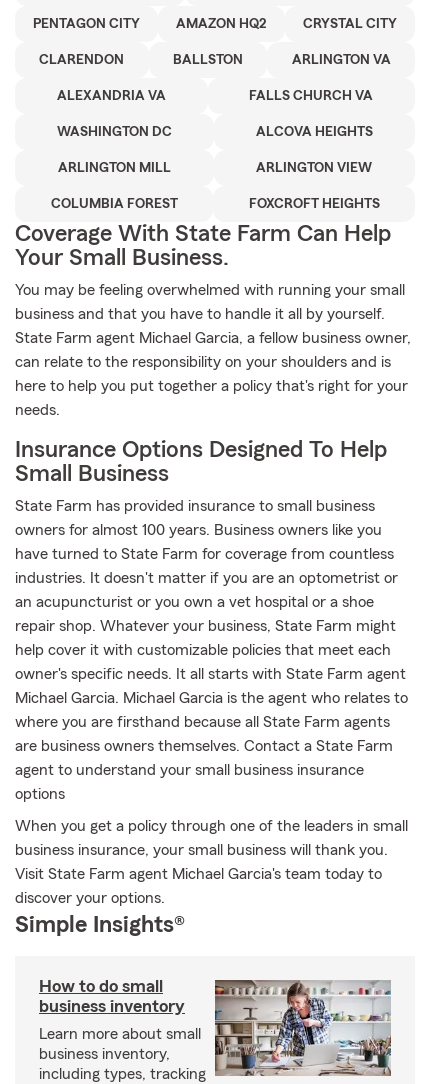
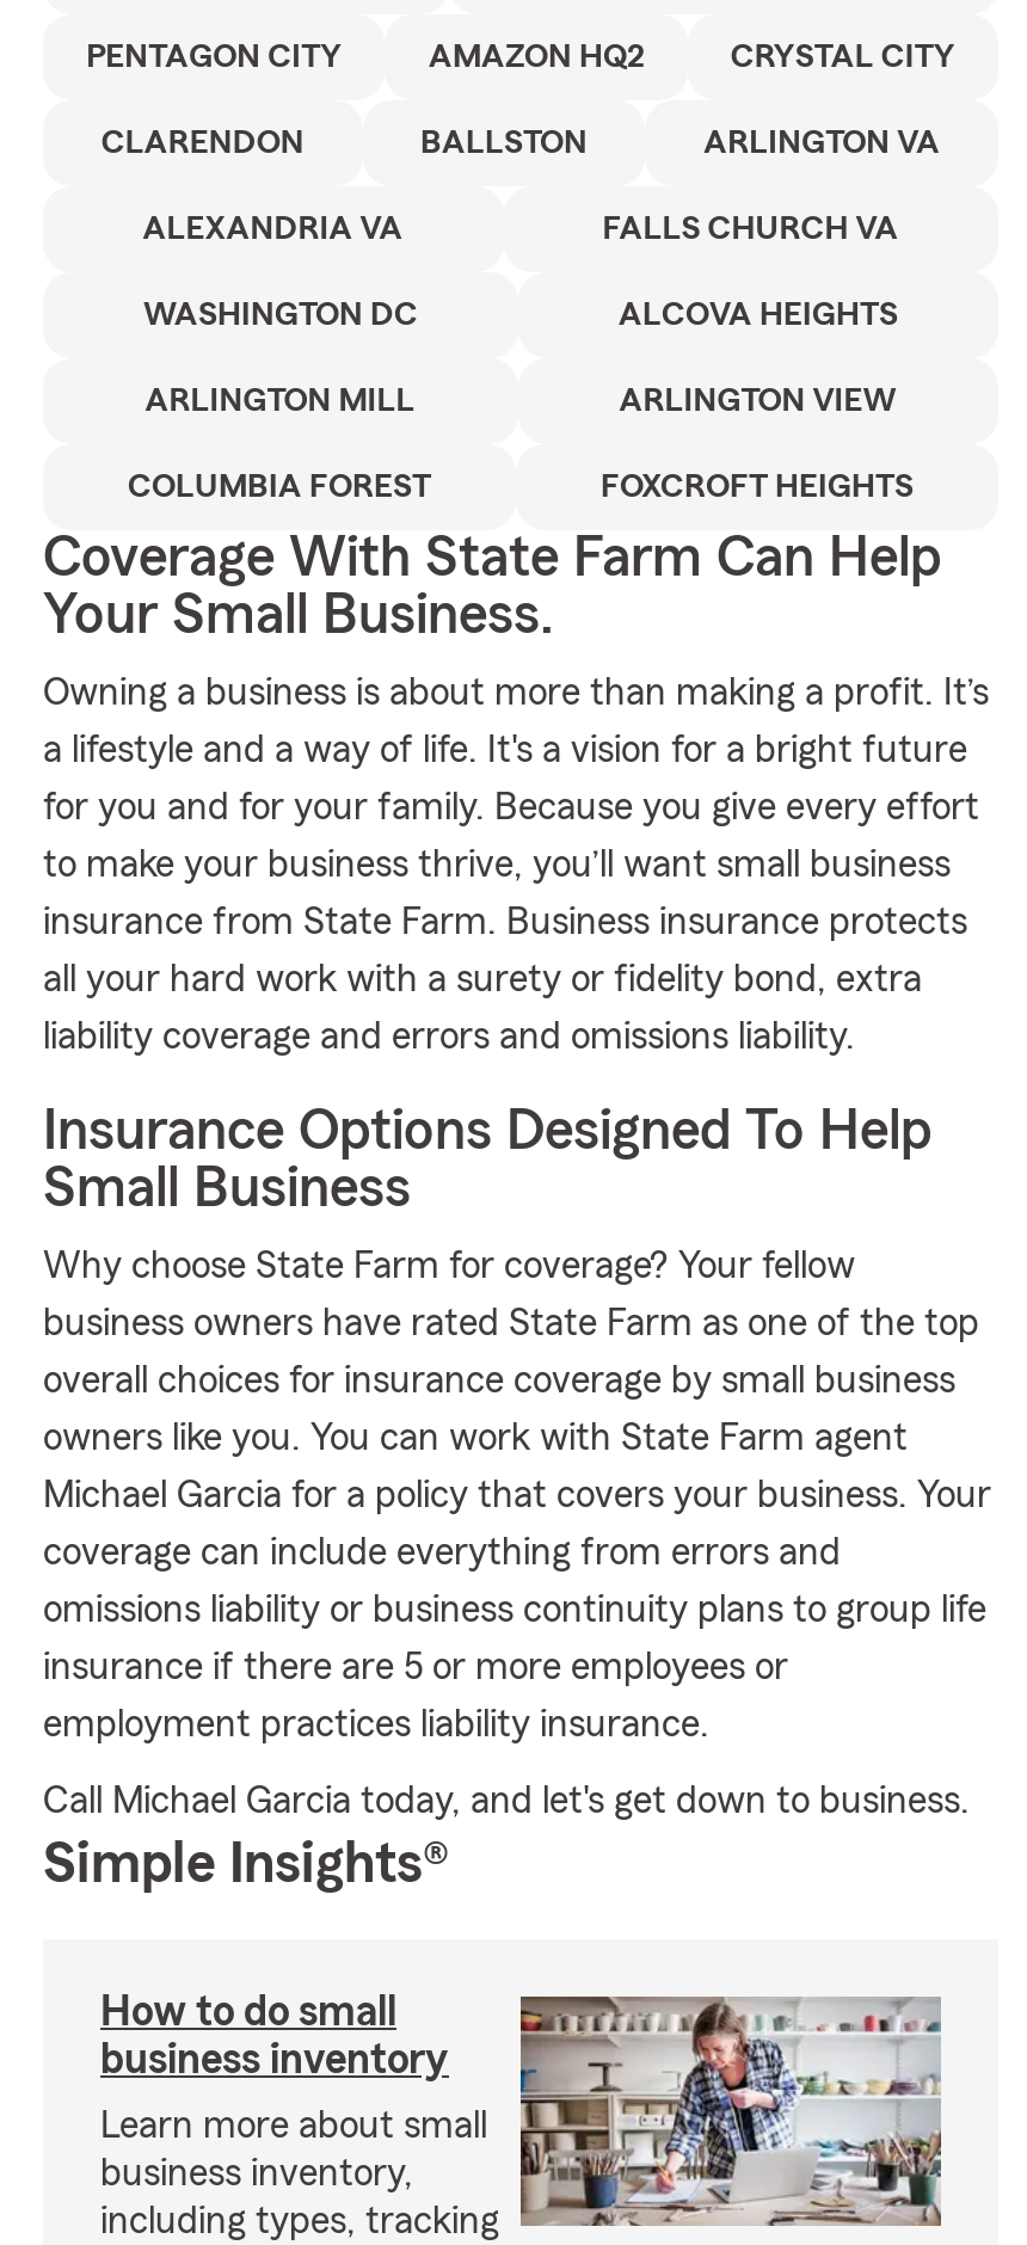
[15,282,411,418] You may be feeling overwhelmed with running your small | business and that you have to handle it all by yourself. | State Farm agent Michael Garcia, a fellow business owner, | can relate to the responsibility on your shoulders and is | here to help you put together a policy that's right for your | needs. -> [43,673,989,1056] Owning a business is about more than making a profit. It’s | a lifestyle and a way of life. It's a vision for a bright future | for you and for your family. Because you give every effort | to make your business thrive, you’ll want small business | insurance from State Farm. Business insurance protects | all your hard work with a surety or fidelity bond, extra | liability coverage and errors and omissions liability.
moved [15,438,387,486] -> [43,1103,931,1218]: Insurance Options Designed To Help | Small Business
[15,498,408,906] State Farm has provided insurance to small business | owners for almost 100 years. Business owners like you | have turned to State Farm for coverage from countless | industries. It doesn't matter if you are an optometrist or | an acupuncturist or you own a vet hospital or a shoe | repair shop. Whatever your business, State Farm might | help cover it with customizable policies that meet each | owner's specific needs. It all starts with State Farm agent | Michael Garcia. Michael Garcia is the agent who relates to | where you are firsthand because all State Farm agents | are business owners themselves. Contact a State Farm | agent to understand your small business insurance | options | When you get a policy through one of the leaders in small | business insurance, your small business will thank you. | Visit State Farm agent Michael Garcia's team today to | discover your options. -> [43,1247,991,1820] Why choose State Farm for coverage? Your fellow | business owners have rated State Farm as one of the top | overall choices for insurance coverage by small business | owners like you. You can work with State Farm agent | Michael Garcia for a policy that covers your business. Your | coverage can include everything from errors and | omissions liability or business continuity plans to group life | insurance if there are 5 or more employees or | employment practices liability insurance. | Call Michael Garcia today, and let's get down to business.

